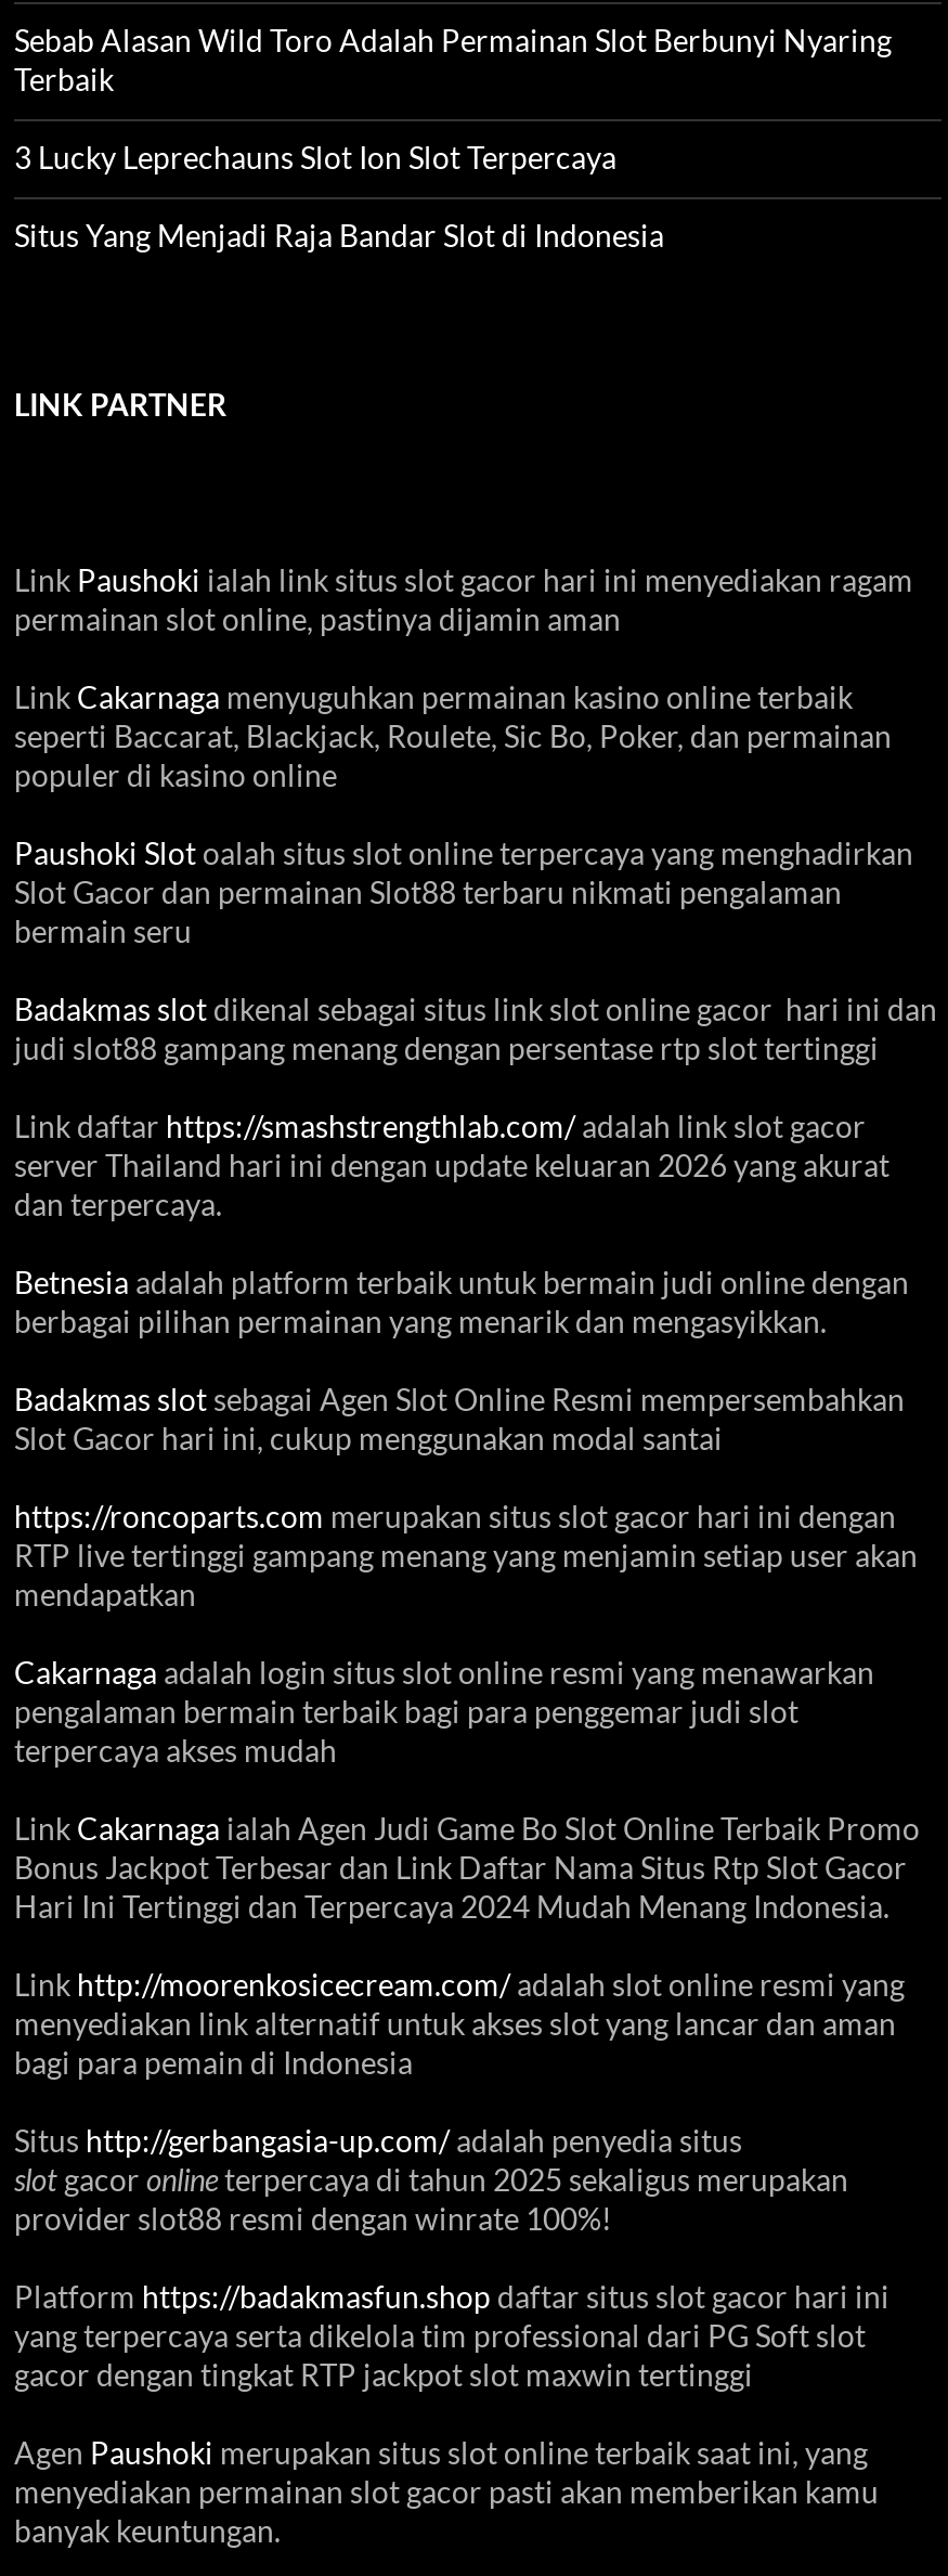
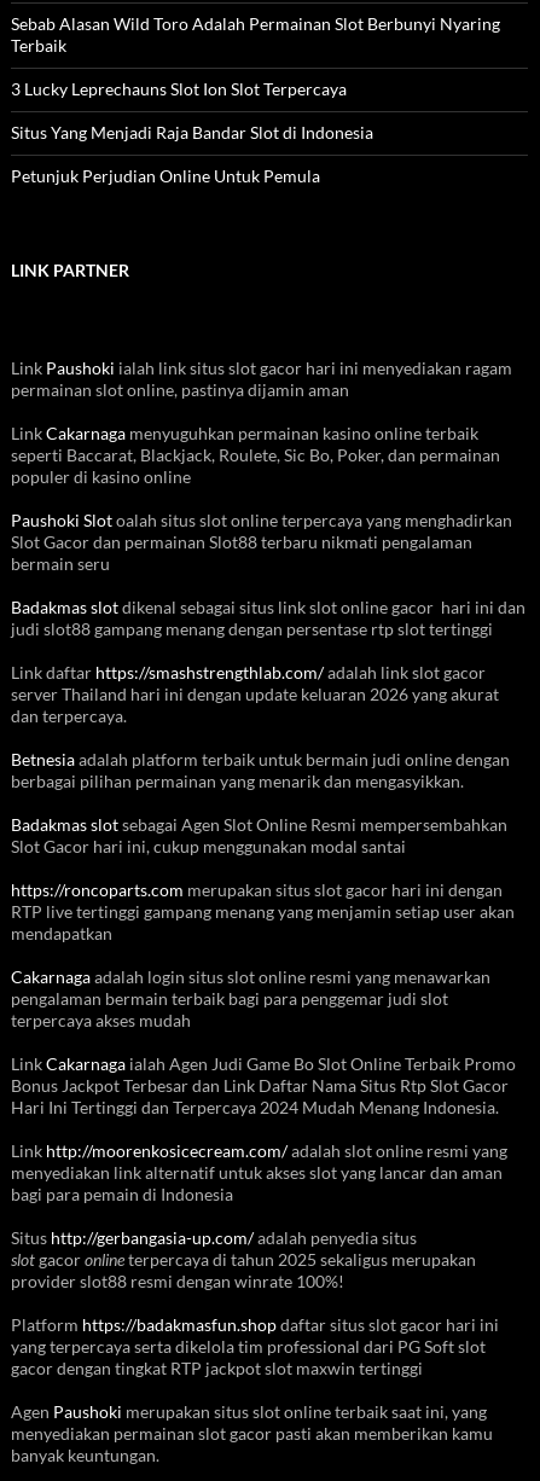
none -> [11,165,320,186] Petunjuk Perjudian Online Untuk Pemula

